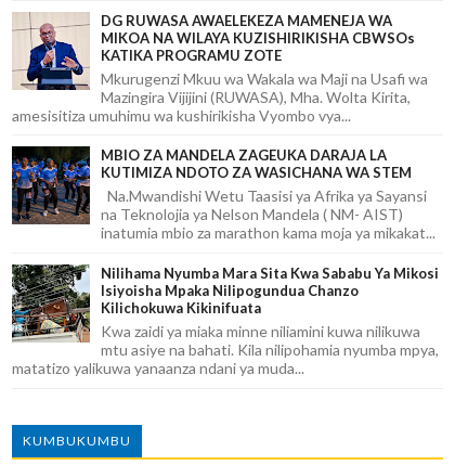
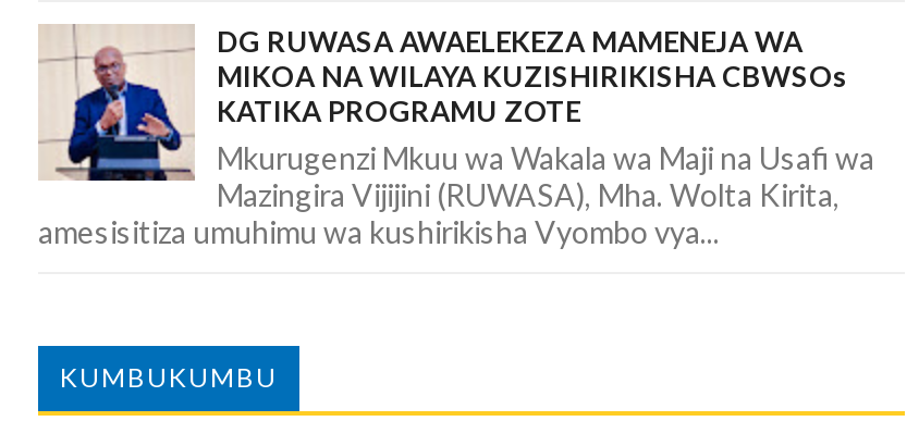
[11,145,439,377] [image] | MBIO ZA MANDELA ZAGEUKA DARAJA LA | KUTIMIZA NDOTO ZA WASICHANA WA STEM | Na.Mwandishi Wetu Taasisi ya Afrika ya Sayansi | na Teknolojia ya Nelson Mandela ( NM- AIST) | inatumia mbio za marathon kama moja ya mikakat... | Nilihama Nyumba Mara Sita Kwa Sababu Ya Mikosi | Isiyoisha Mpaka Nilipogundua Chanzo | Kilichokuwa Kikinifuata | Kwa zaidi ya miaka minne niliamini kuwa nilikuwa | mtu asiye na bahati. Kila nilipohamia nyumba mpya, | matatizo yalikuwa yanaanza ndani ya muda... -> none
[11,263,86,343] [image] -> none

